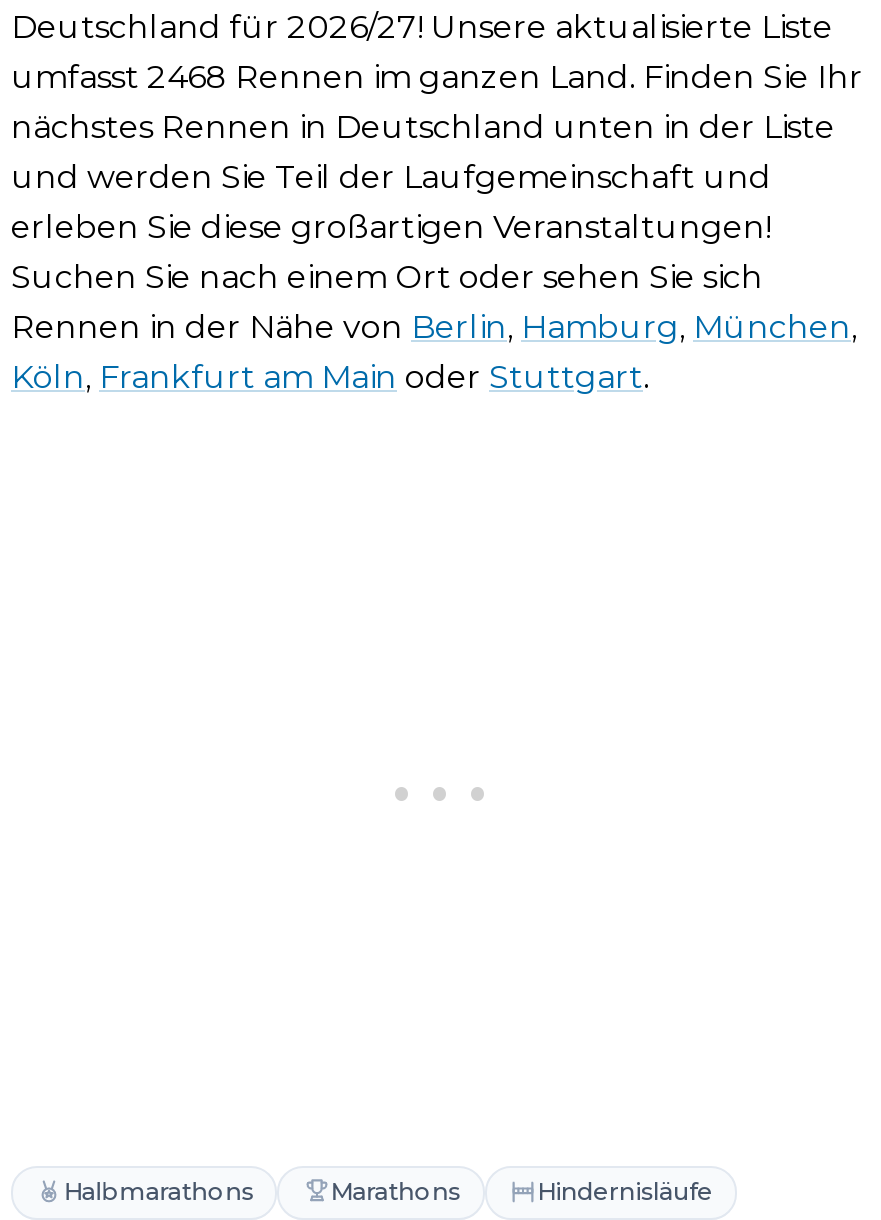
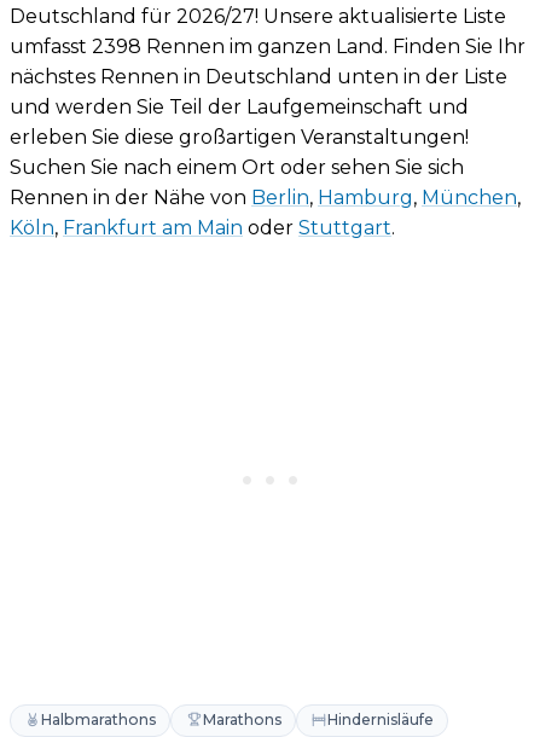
[11,57,863,95] umfasst 2468 Rennen im ganzen Land. Finden Sie Ihr -> [10,34,526,57] umfasst 2398 Rennen im ganzen Land. Finden Sie Ihr

